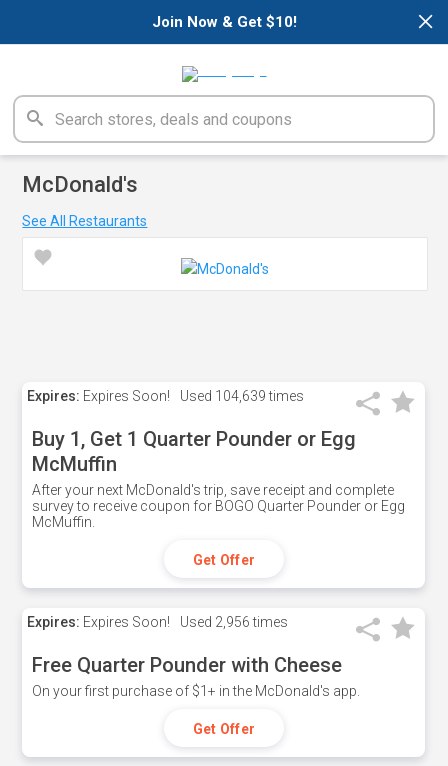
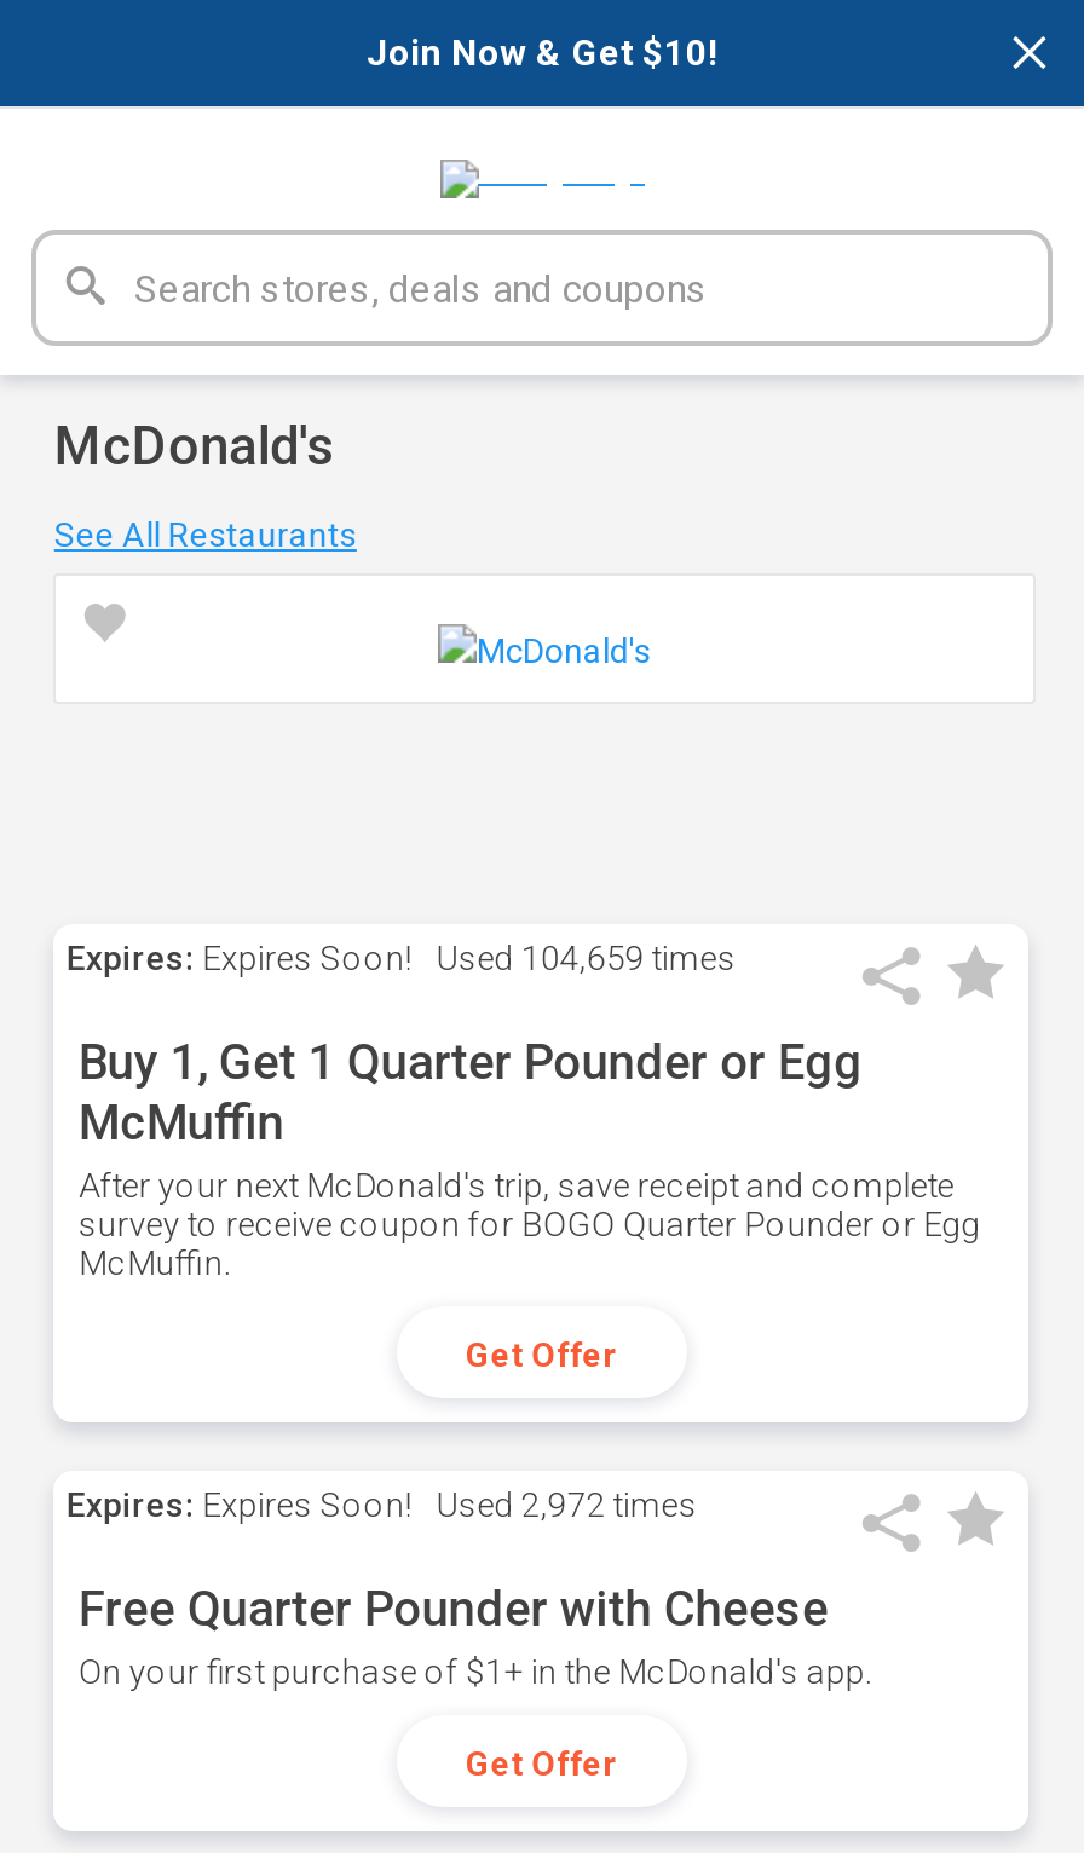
[27,388,304,404] Expires: Expires Soon! Used 104,639 times -> [66,939,737,977] Expires: Expires Soon! Used 104,659 times
[27,614,288,630] Expires: Expires Soon! Used 2,956 times -> [66,1485,698,1524] Expires: Expires Soon! Used 2,972 times

